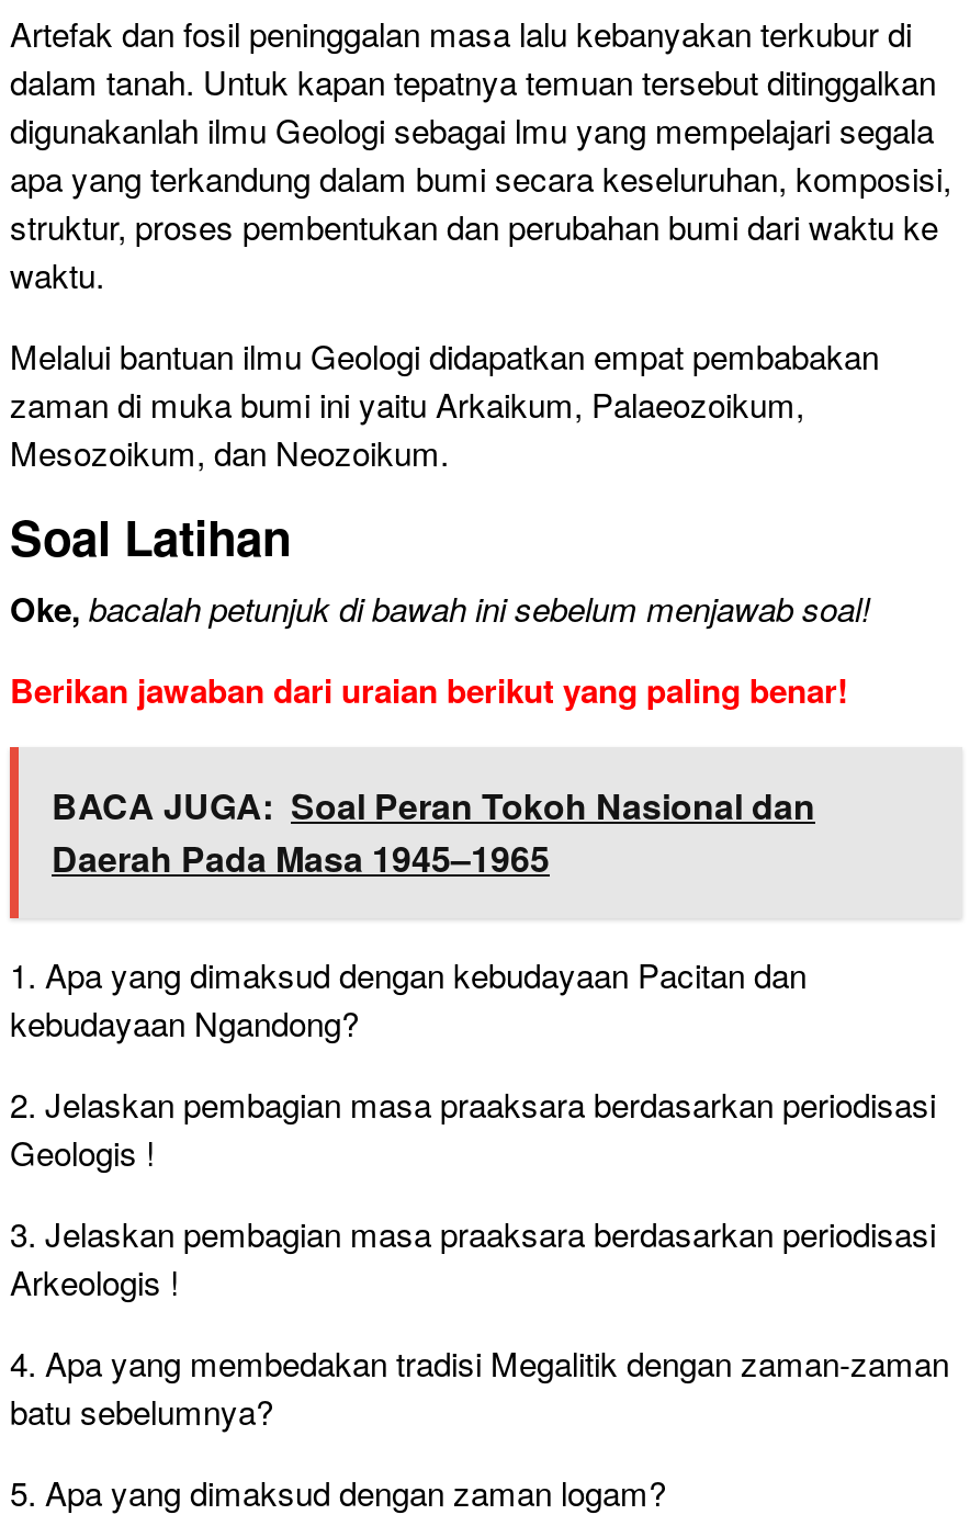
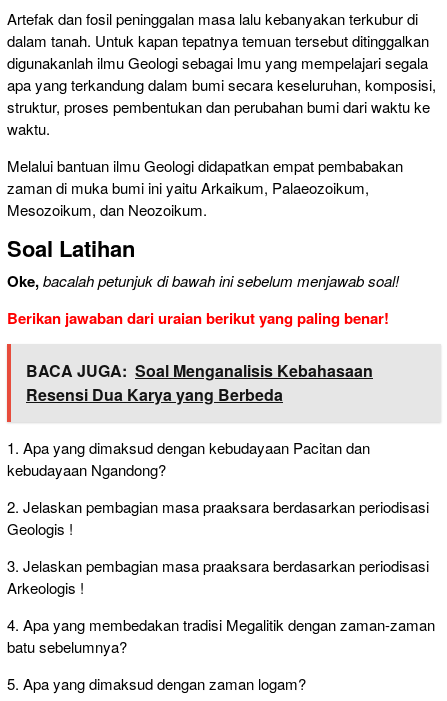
[52,781,815,884] BACA JUGA: Soal Peran Tokoh Nasional dan | Daerah Pada Masa 1945–1965 -> [26,359,373,406] BACA JUGA: Soal Menganalisis Kebahasaan | Resensi Dua Karya yang Berbeda

